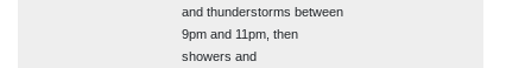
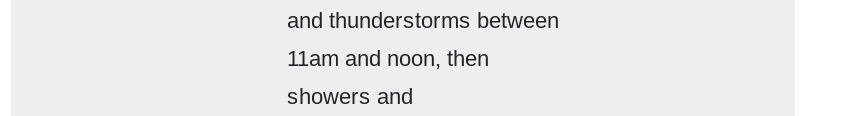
[182,27,298,41] 9pm and 11pm, then -> [287,46,489,70] 11am and noon, then

